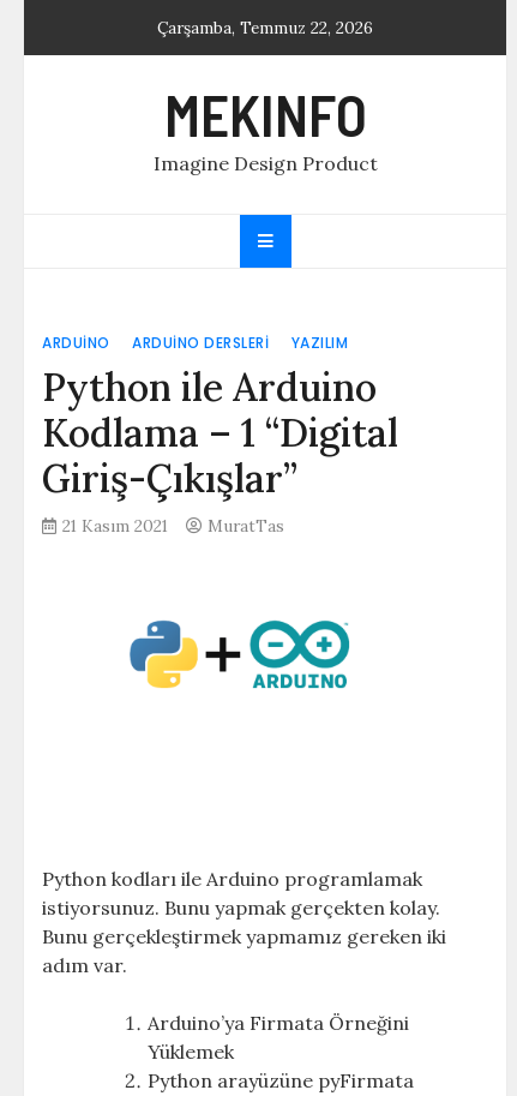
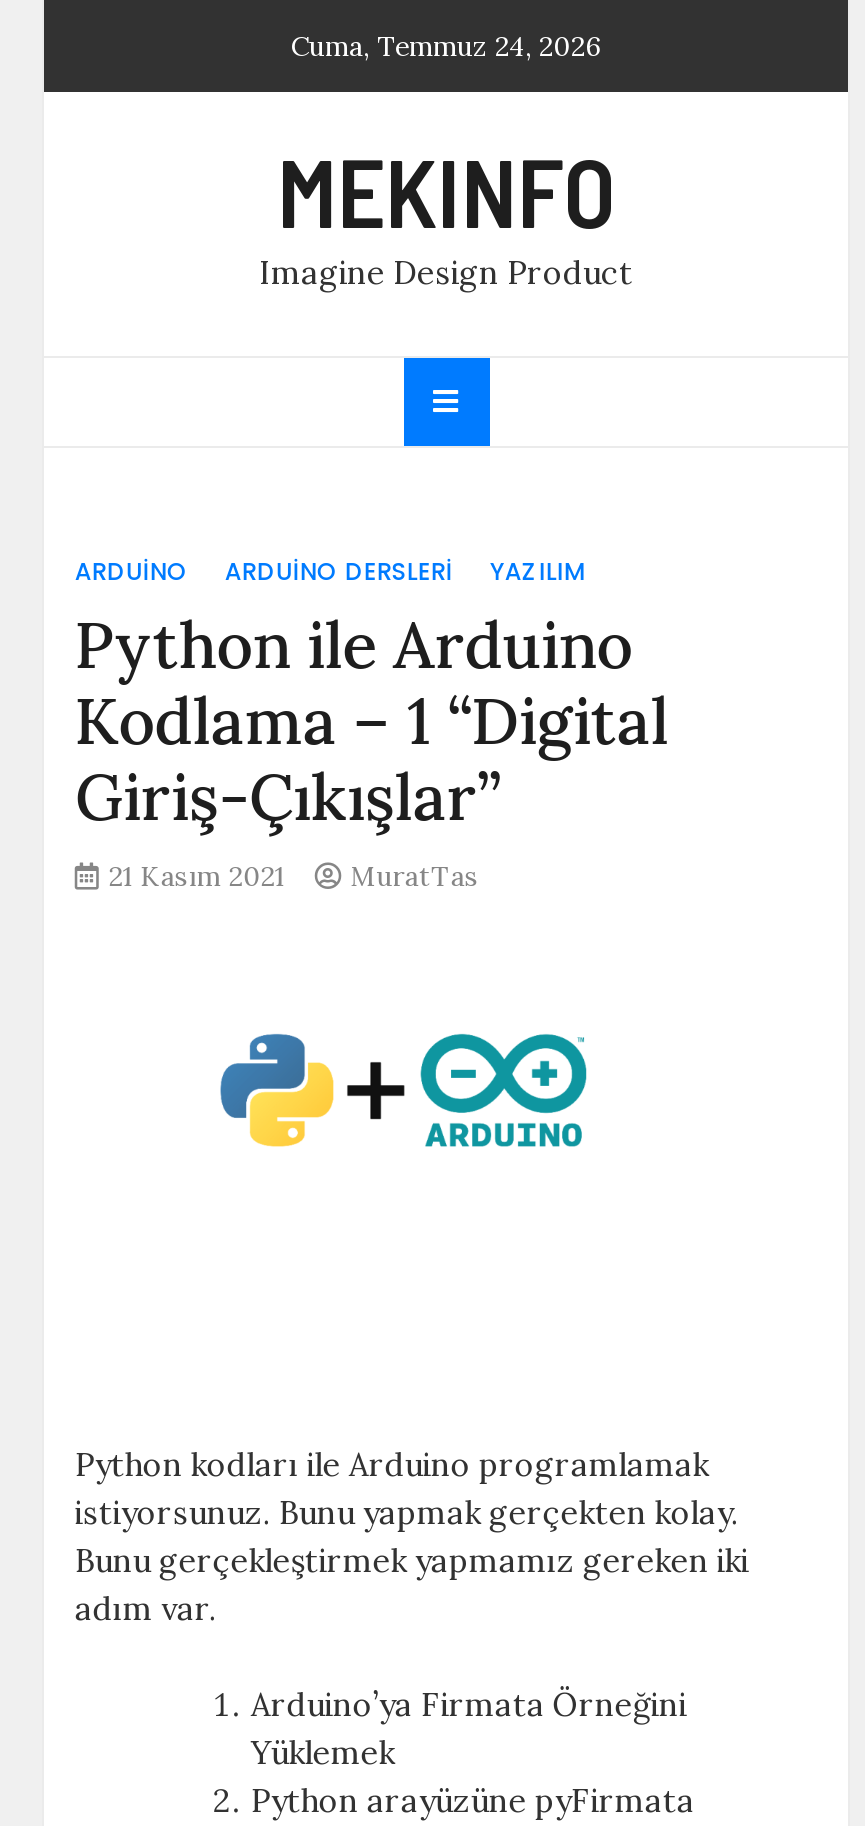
[157,17,373,38] Çarşamba, Temmuz 22, 2026 -> [291,28,601,64] Cuma, Temmuz 24, 2026

